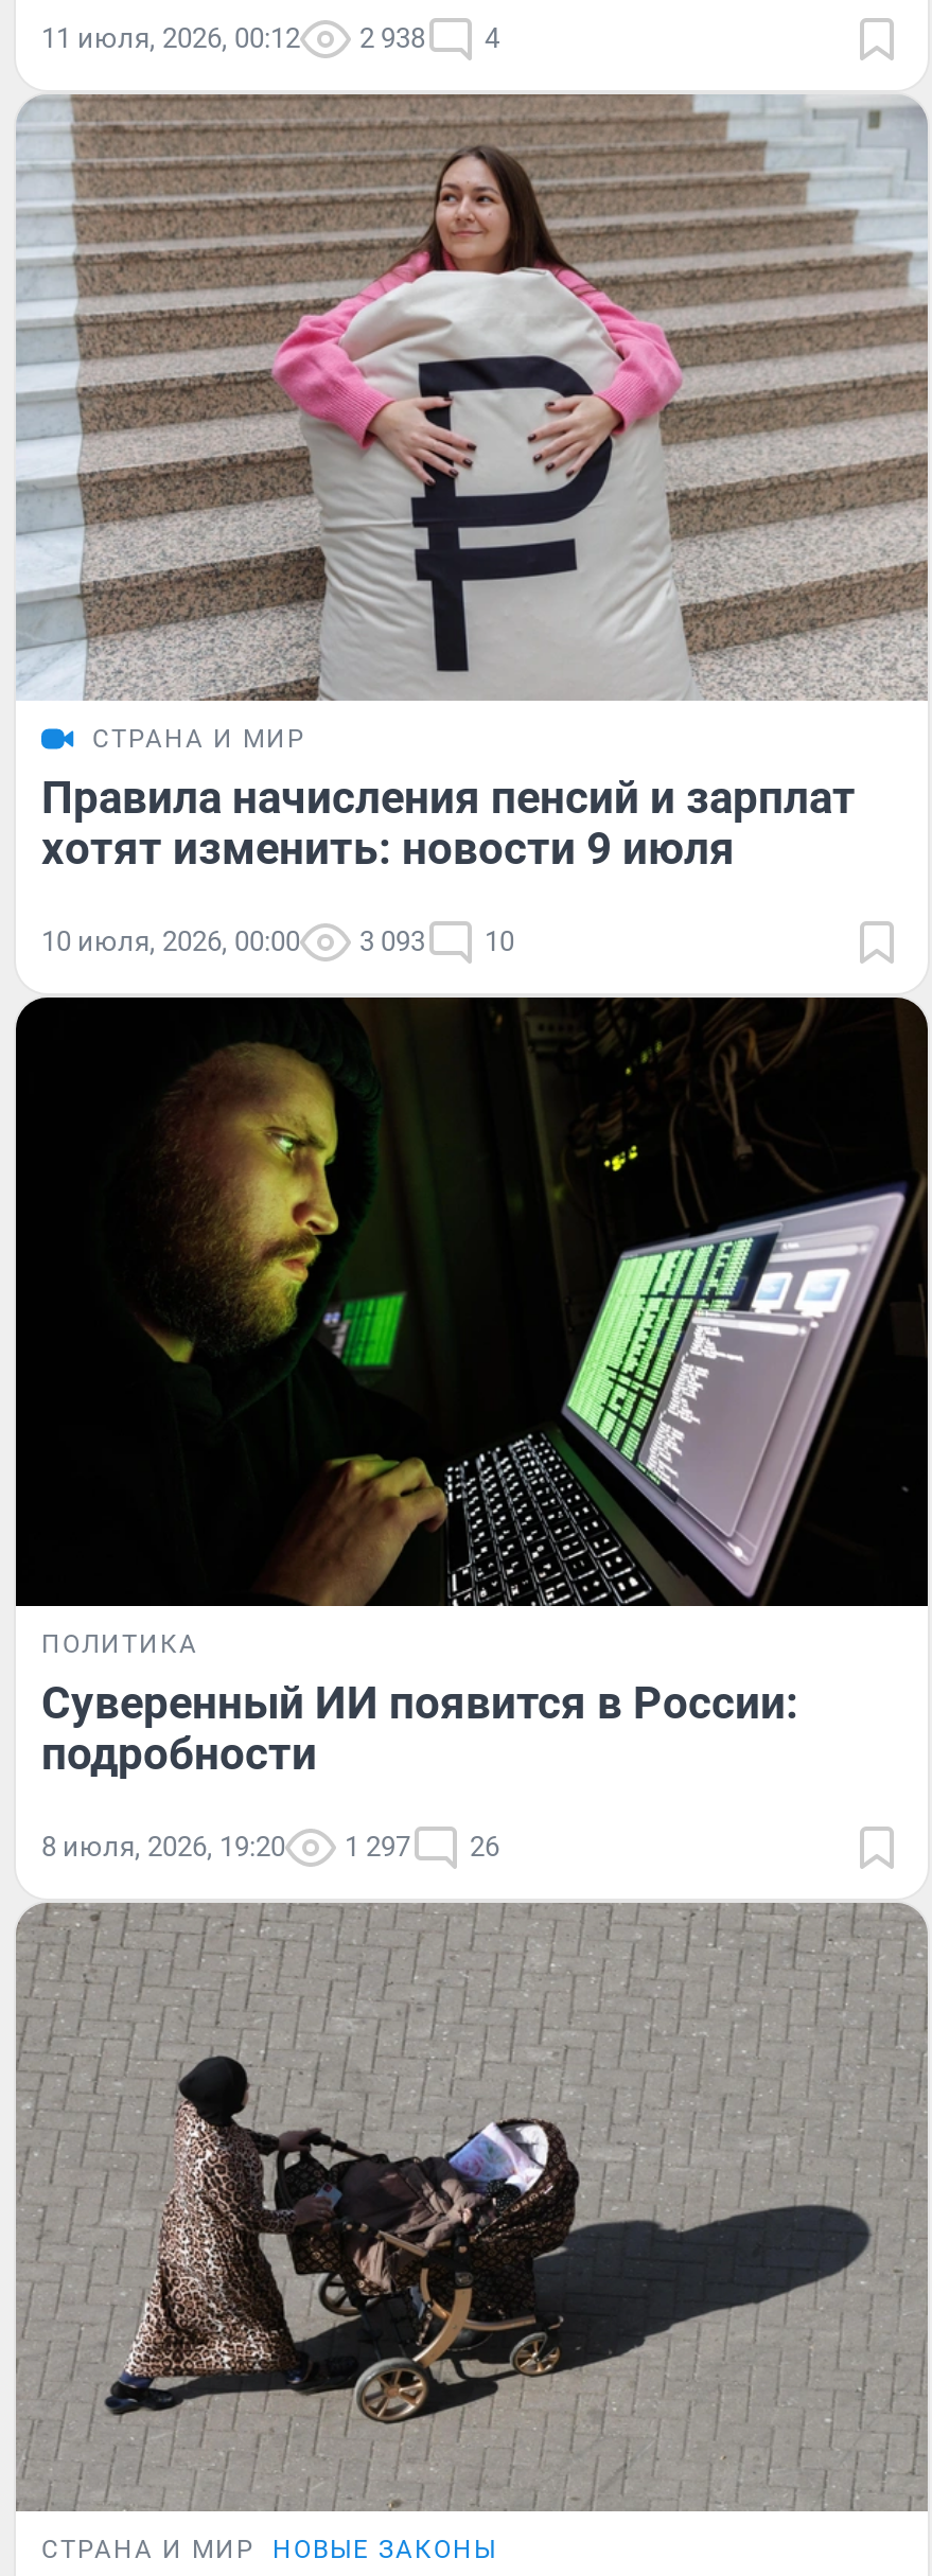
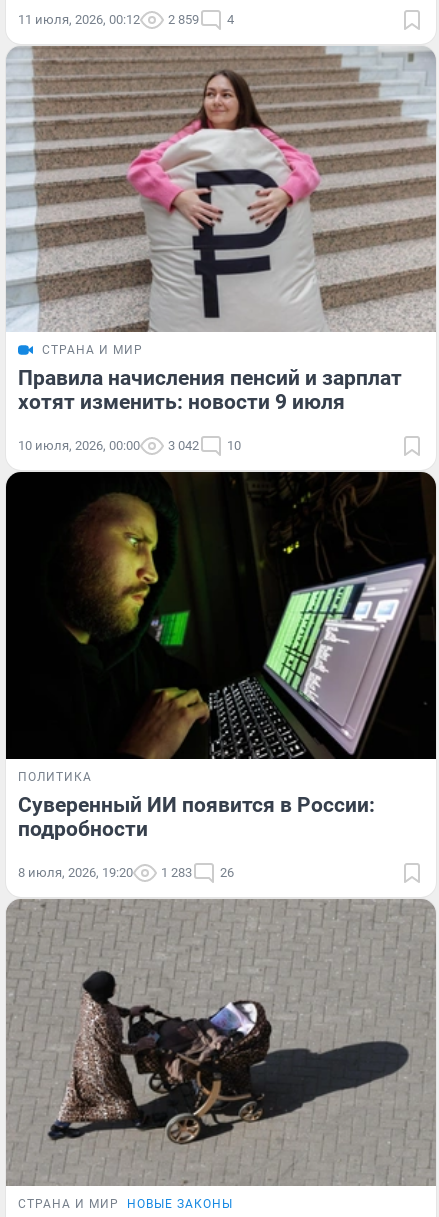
[41,21,499,53] 11 июля, 2026, 00:12 2 938 4 -> [18,12,234,27] 11 июля, 2026, 00:12 2 859 4
[41,926,514,958] 10 июля, 2026, 00:00 3 093 10 -> [18,438,241,453] 10 июля, 2026, 00:00 3 042 10
[41,1831,499,1862] 8 июля, 2026, 19:20 1 297 26 -> [18,865,234,880] 8 июля, 2026, 19:20 1 283 26

